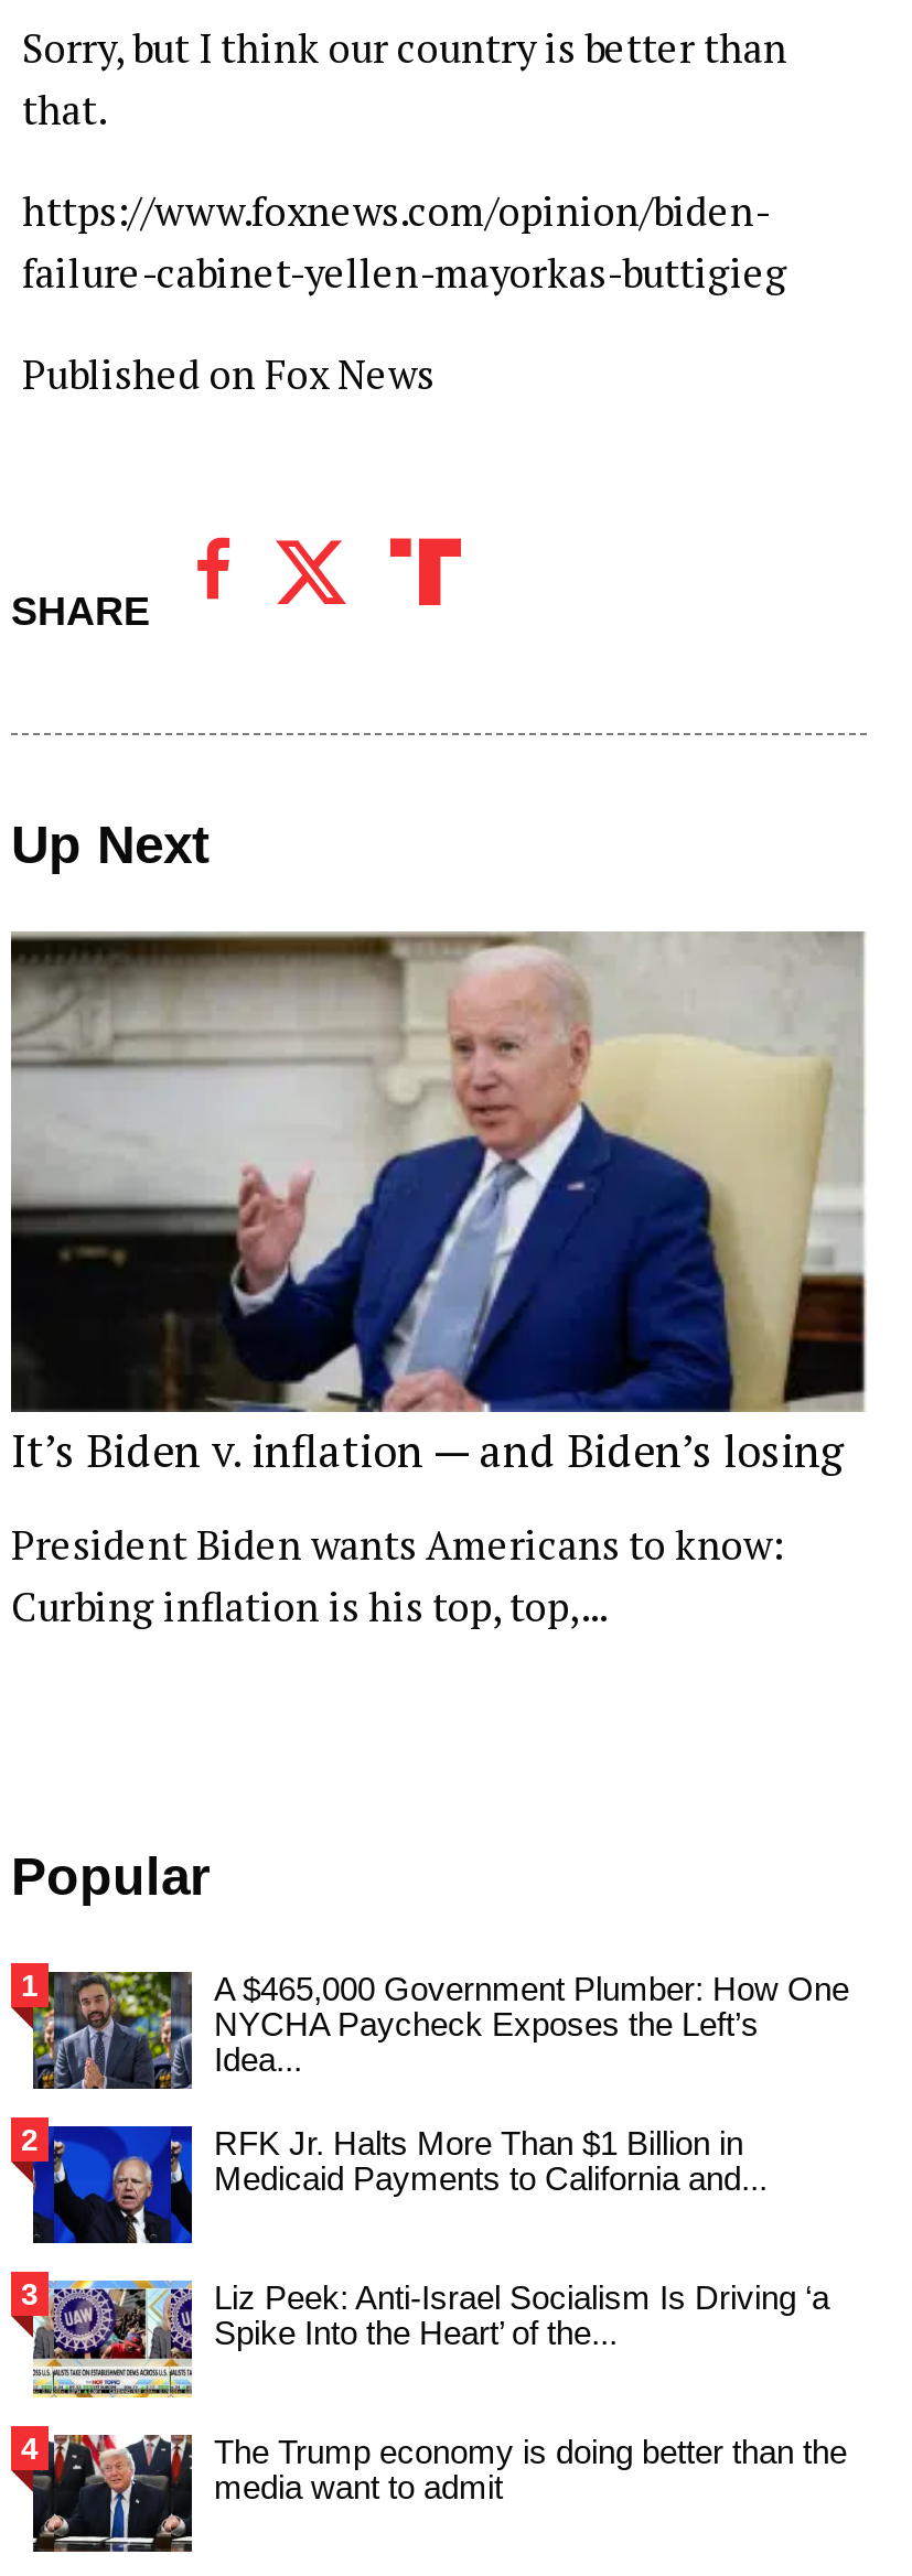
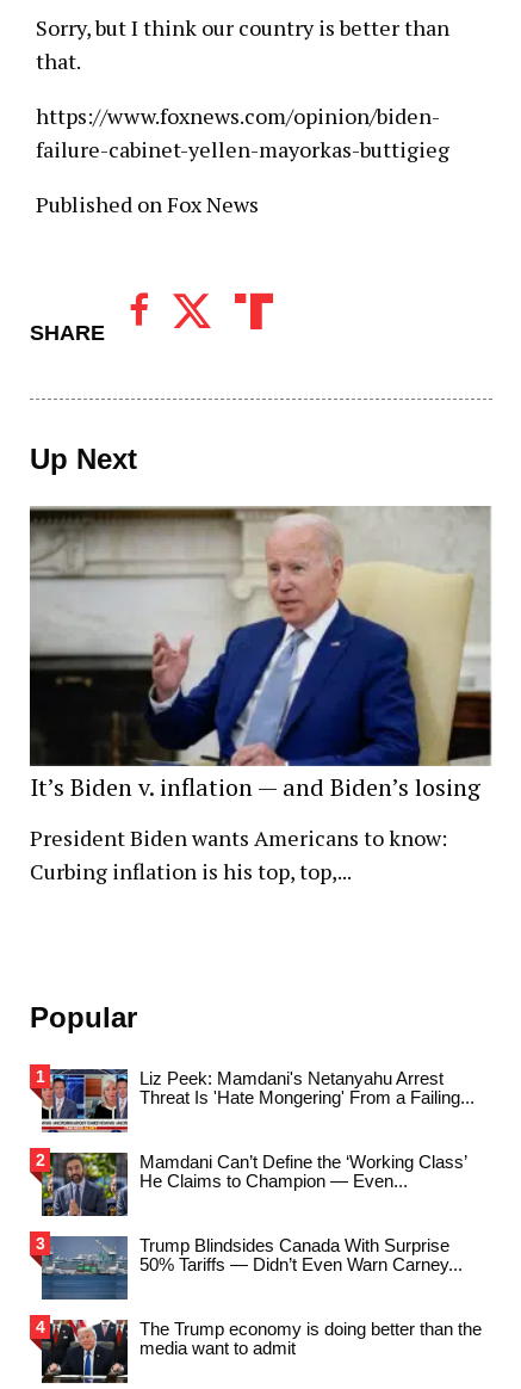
[31,1970,849,2089] [image] | A $465,000 Government Plumber: How One | NYCHA Paycheck Exposes the Left’s | Idea... -> [41,1068,475,1132] [image] | Liz Peek: Mamdani's Netanyahu Arrest | Threat Is 'Hate Mongering' From a Failing...
[31,2124,768,2245] [image] | RFK Jr. Halts More Than $1 Billion in | Medicaid Payments to California and... -> [41,1152,466,1217] [image] | Mamdani Can’t Define the ‘Working Class’ | He Claims to Champion — Even...
[31,2278,829,2400] [image] | Liz Peek: Anti-Israel Socialism Is Driving ‘a | Spike Into the Heart’ of the... -> [41,1235,463,1301] [image] | Trump Blindsides Canada With Surprise | 50% Tariffs — Didn’t Even Warn Carney...

